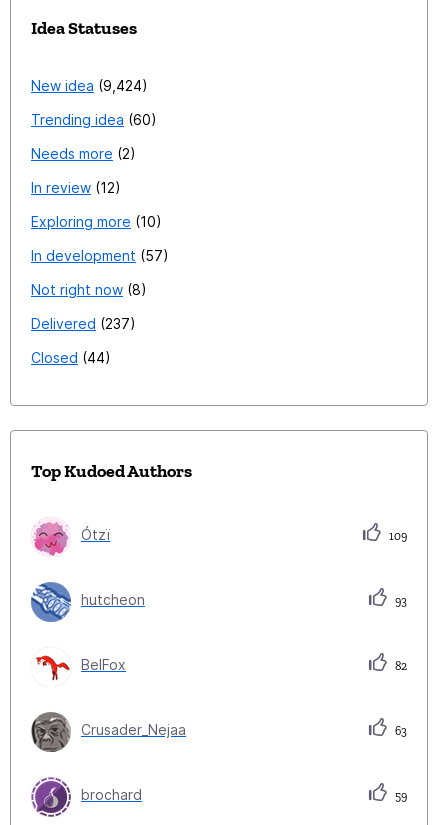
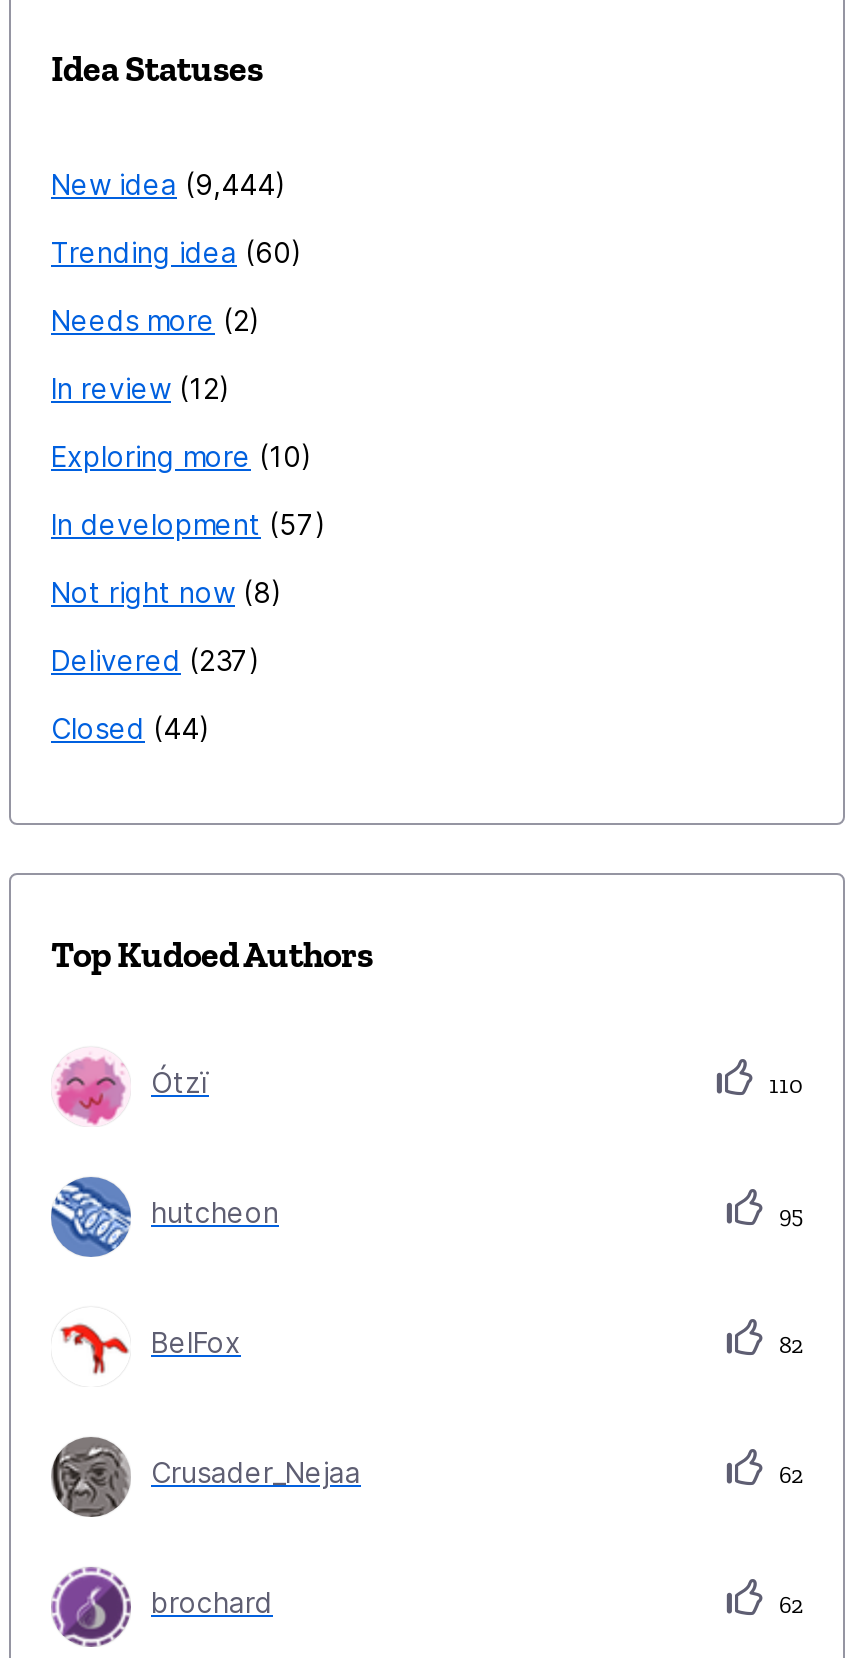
[31,77,142,94] New idea 9,424 -> [51,167,275,201] New idea 9,444
[386,529,407,543] 109 -> [763,1071,803,1099] 110
[392,594,407,608] 93 -> [773,1201,803,1229] 95
[392,724,407,738] 63 -> [773,1461,803,1489] 62
[392,789,407,803] 59 -> [773,1591,803,1619] 62

